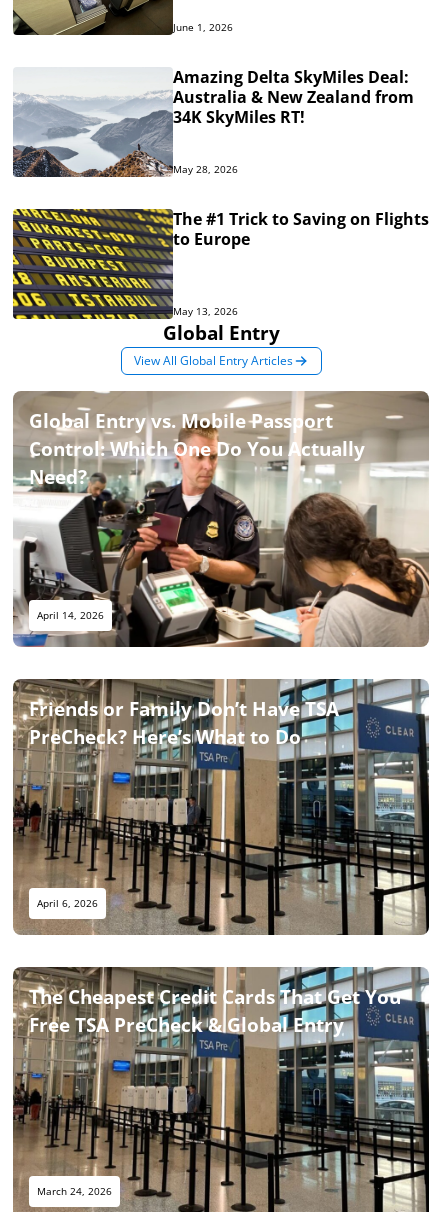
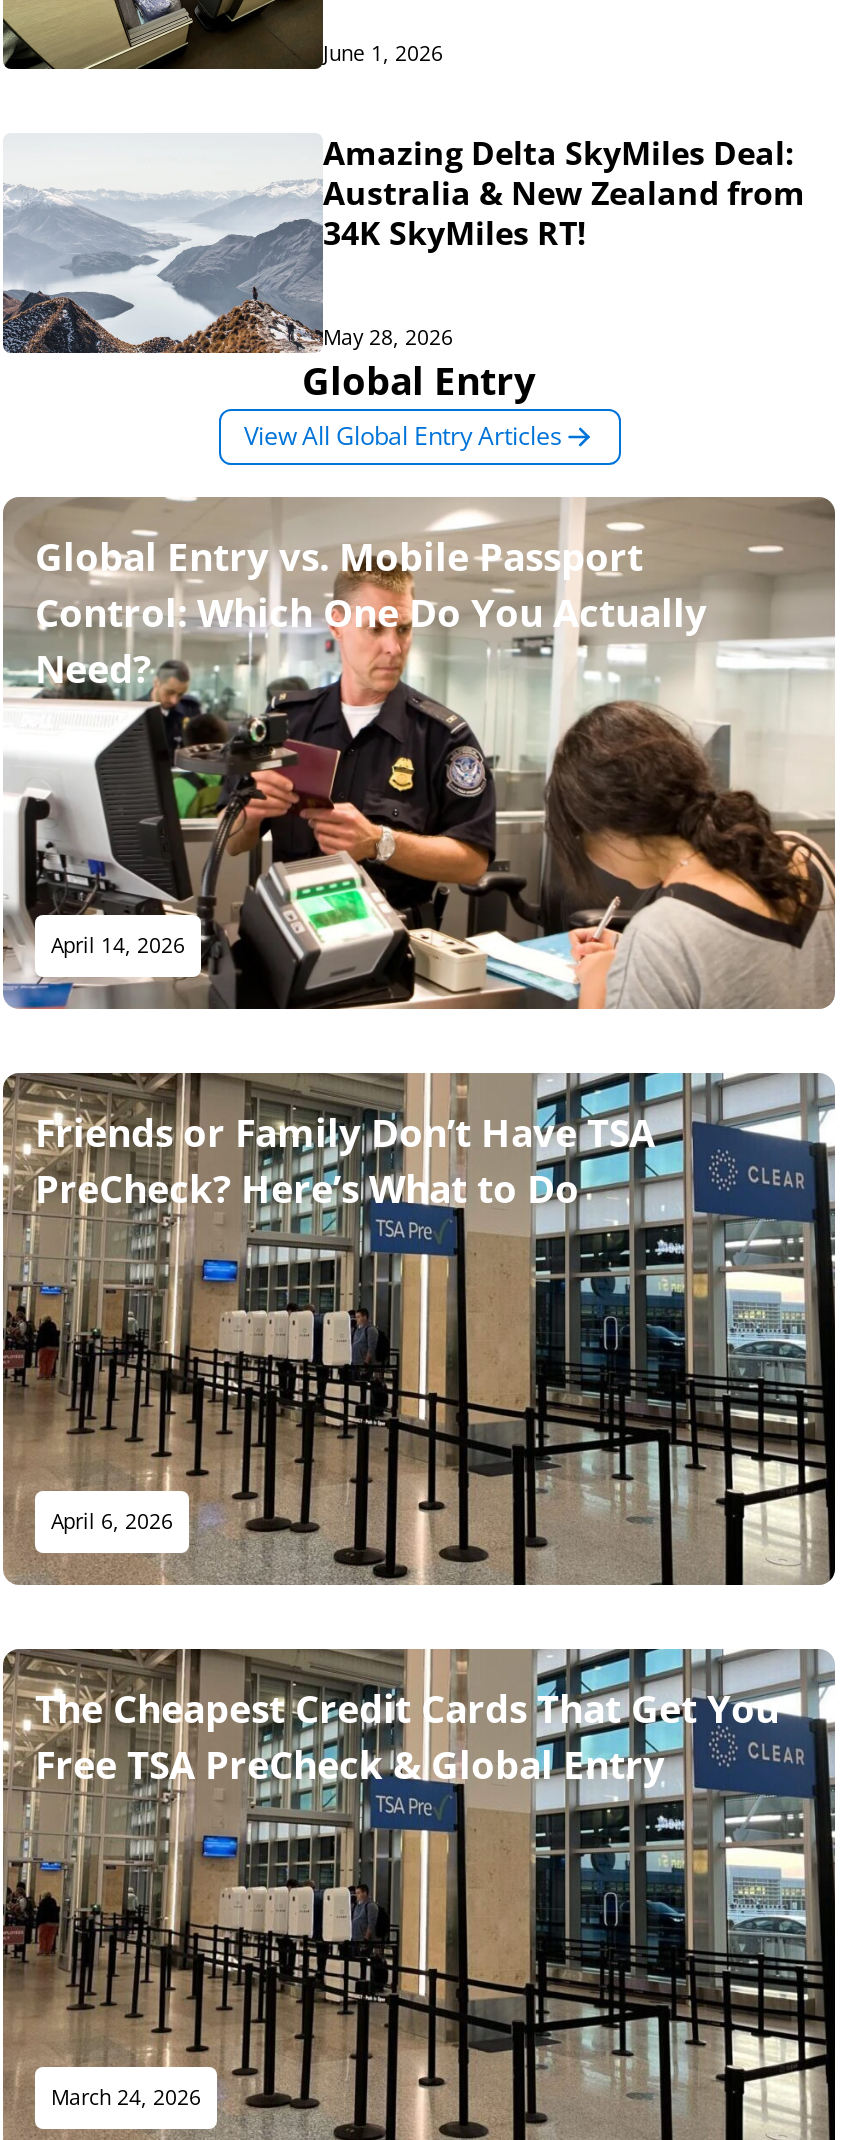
[12,208,429,320] [image] | The #1 Trick to Saving on Flights | to Europe | May 13, 2026 -> none

